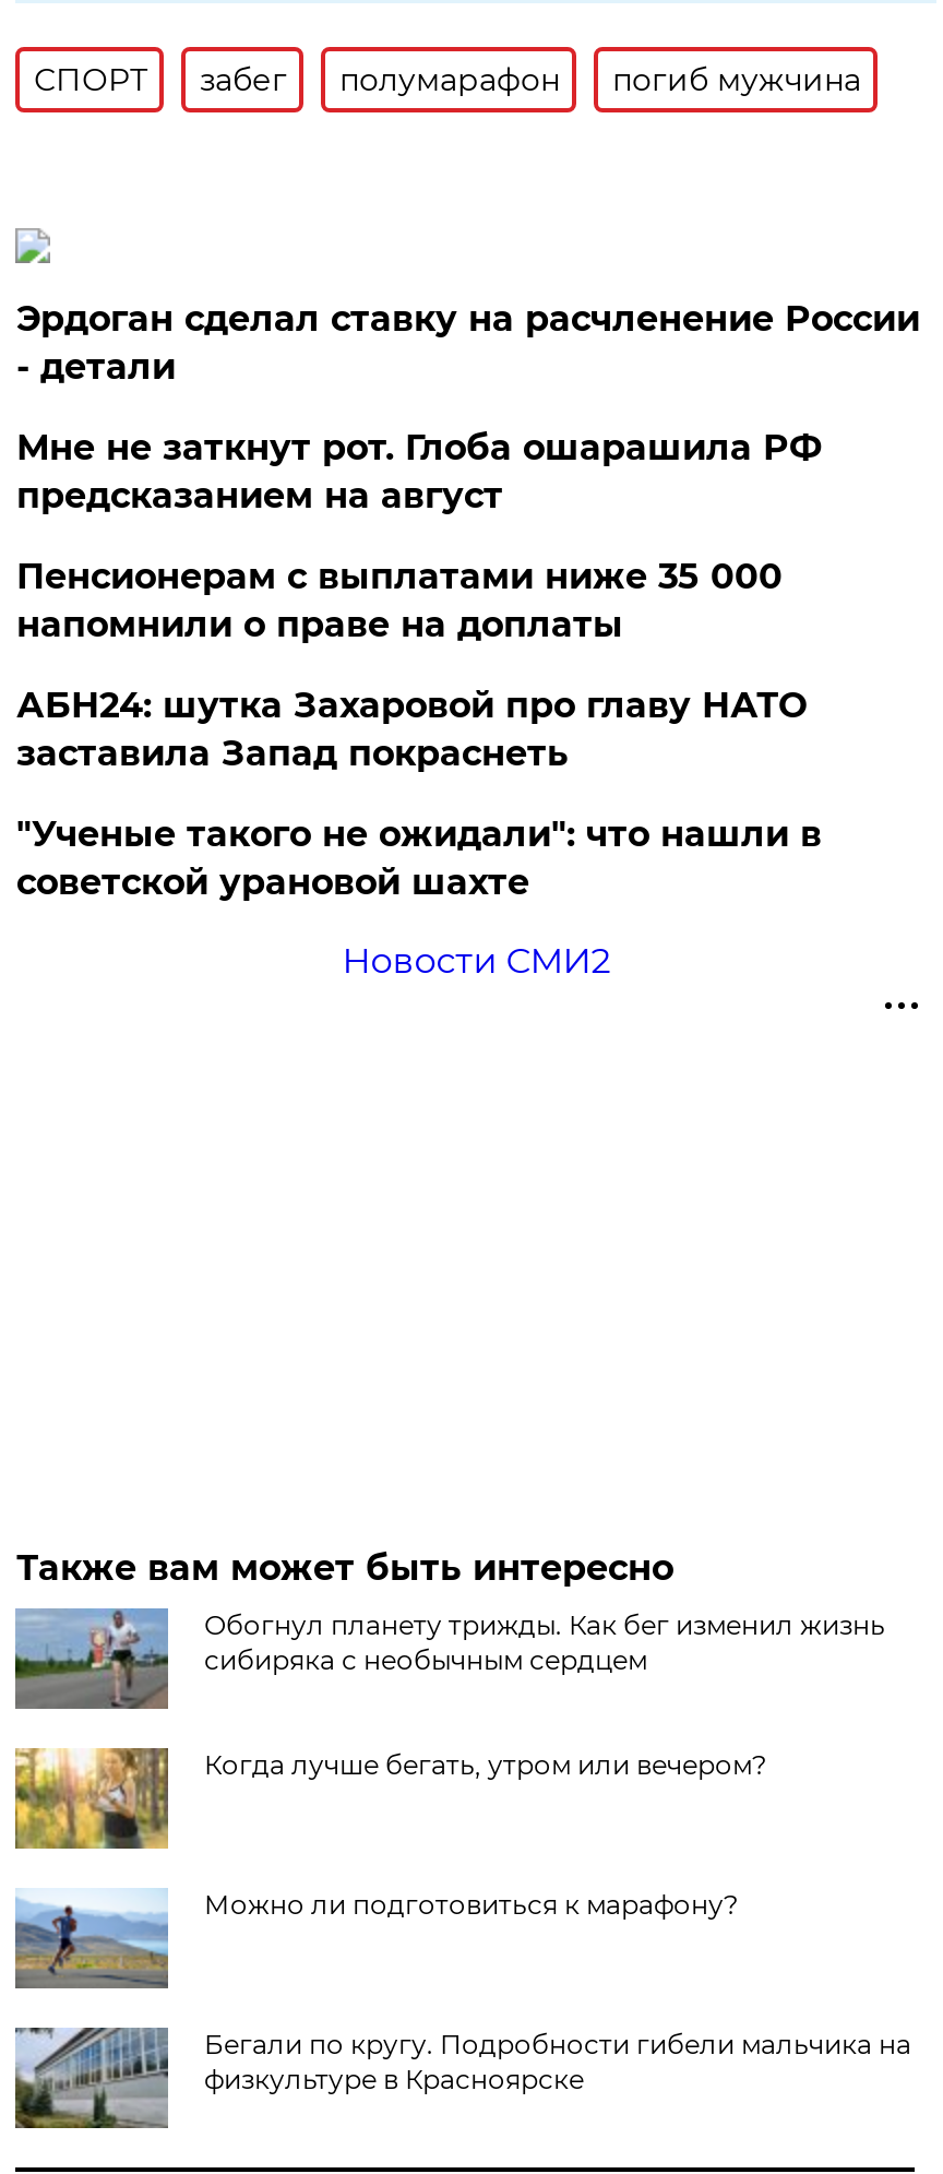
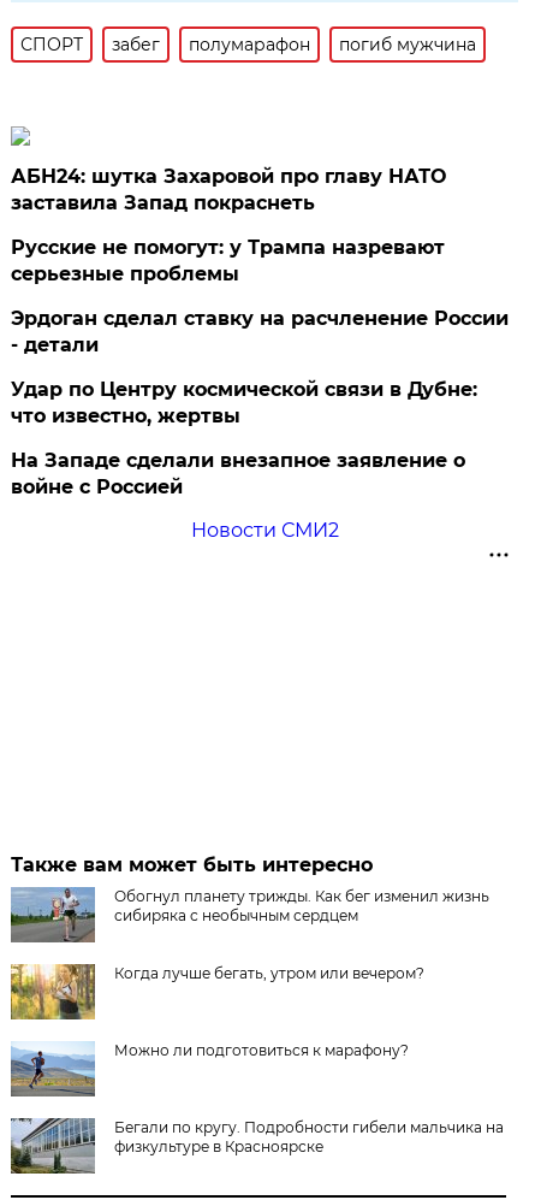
moved [16,298,920,388] -> [11,307,509,356]: Эрдоган сделал ставку на расчленение России | - детали
[16,427,822,645] Мне не заткнут рот. Глоба ошарашила РФ | предсказанием на август | Пенсионерам с выплатами ниже 35 000 | напомнили о праве на доплаты -> none
moved [16,685,806,774] -> [11,165,447,214]: АБН24: шутка Захаровой про главу НАТО | заставила Запад покраснеть
[16,813,822,903] "Ученые такого не ожидали": что нашли в | советской урановой шахте -> [11,236,478,498] Русские не помогут: у Трампа назревают | серьезные проблемы | Удар по Центру космической связи в Дубне: | что известно, жертвы | На Западе сделали внезапное заявление о | войне с Россией

